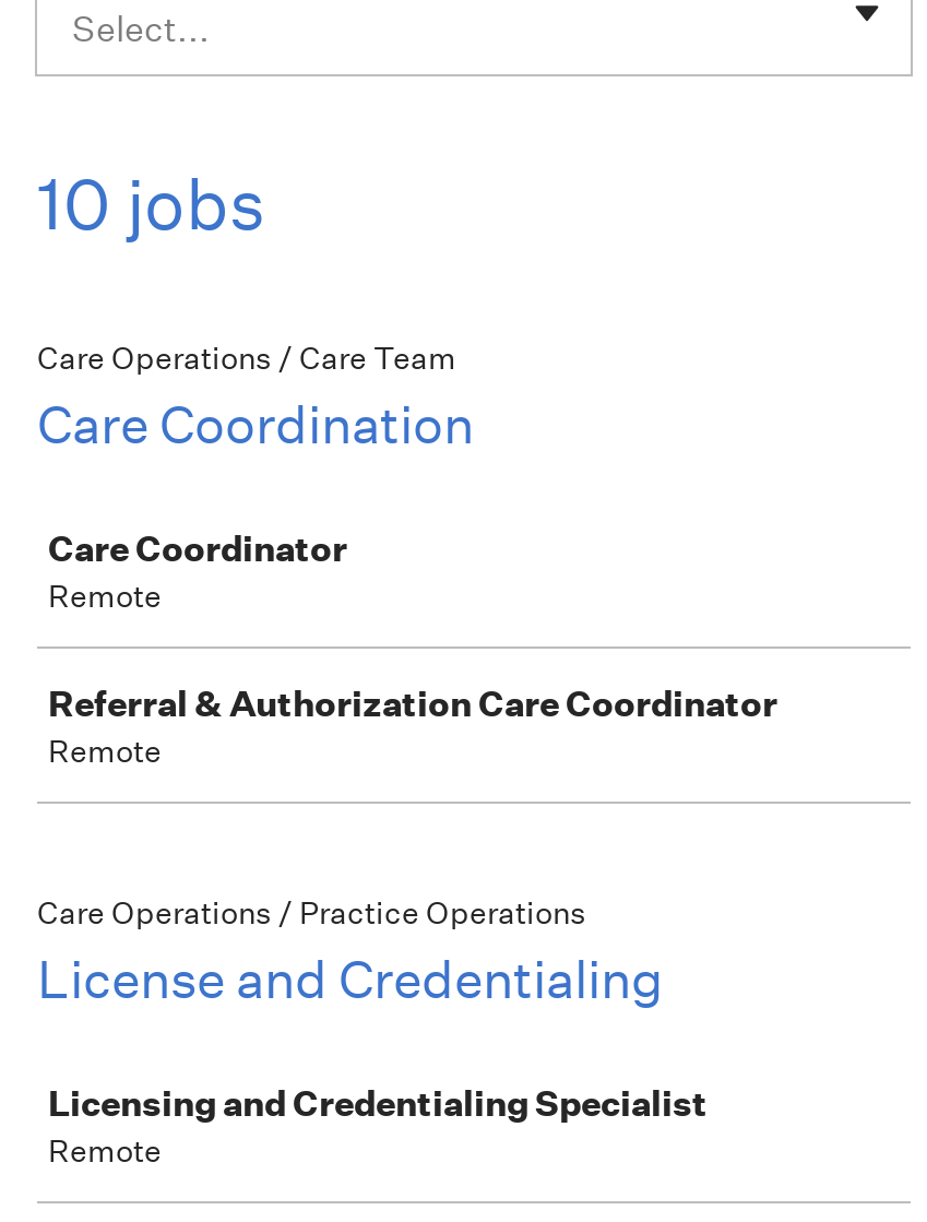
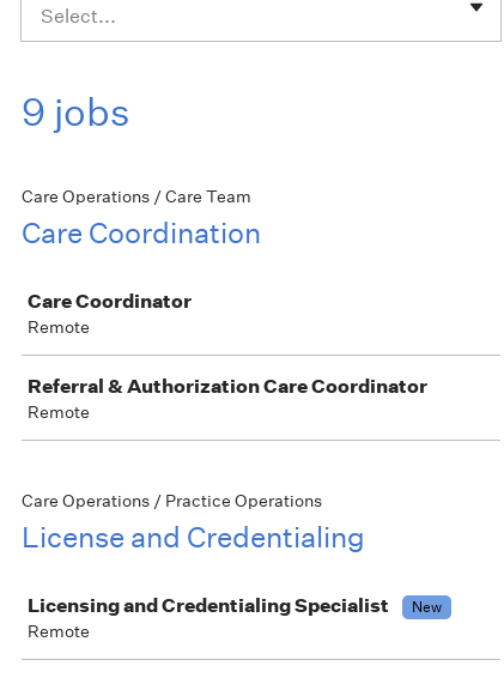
[37,162,266,247] 10 jobs -> [22,89,130,135] 9 jobs
none -> [412,597,442,617] New

